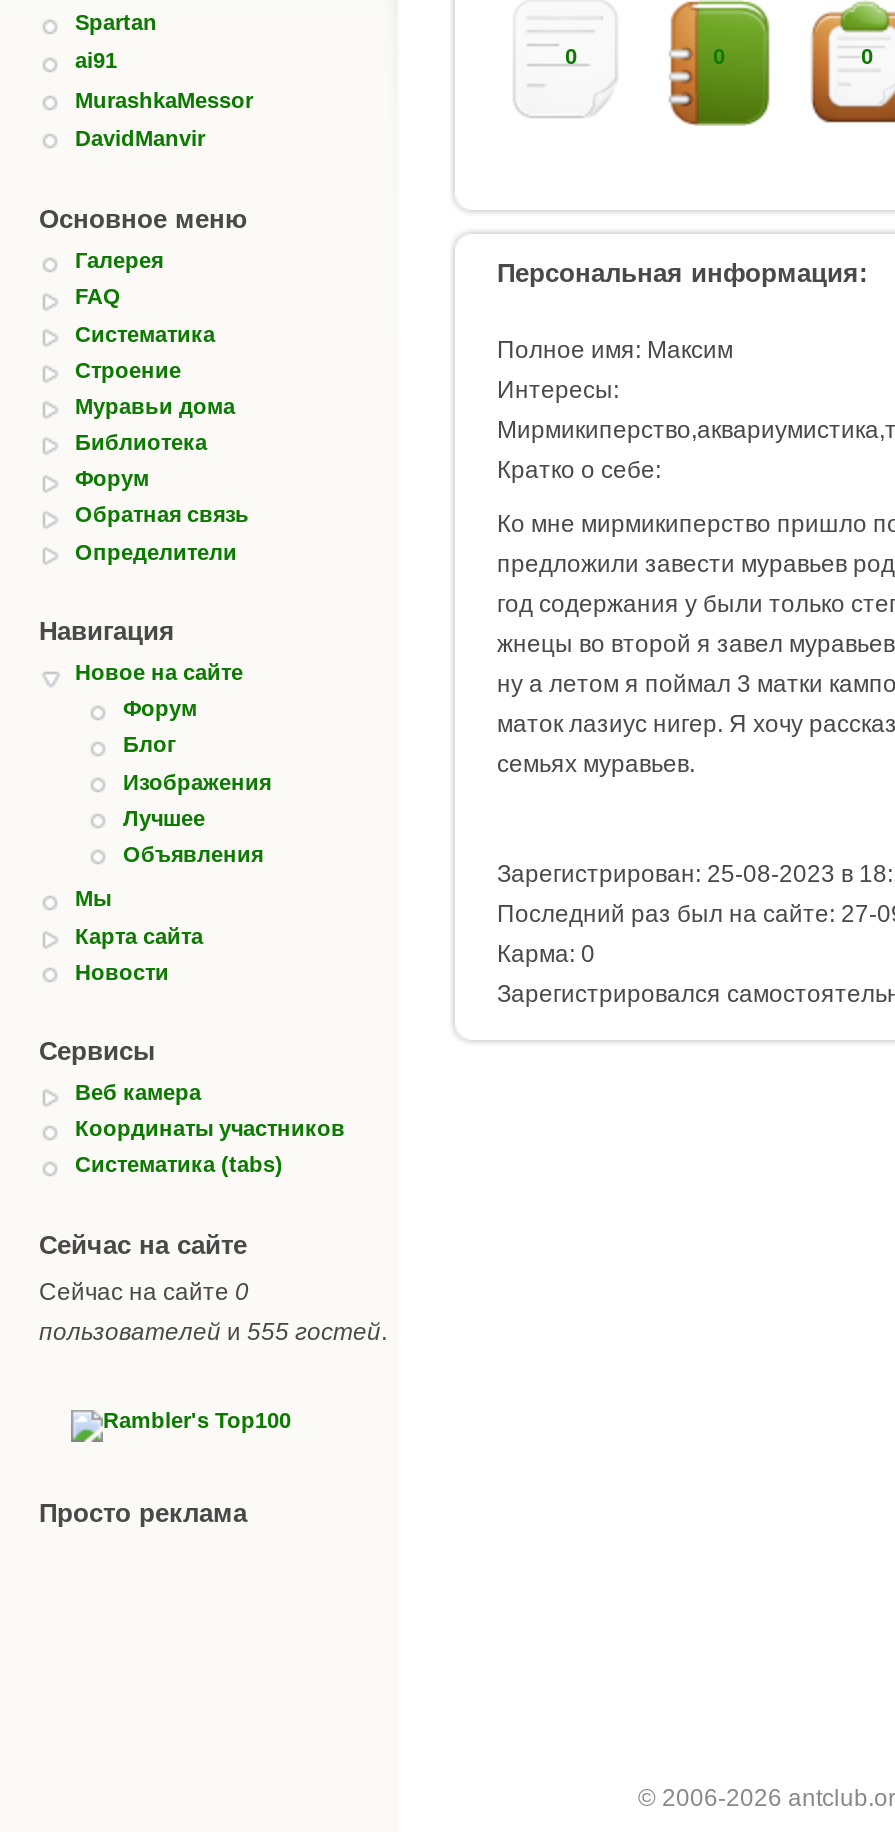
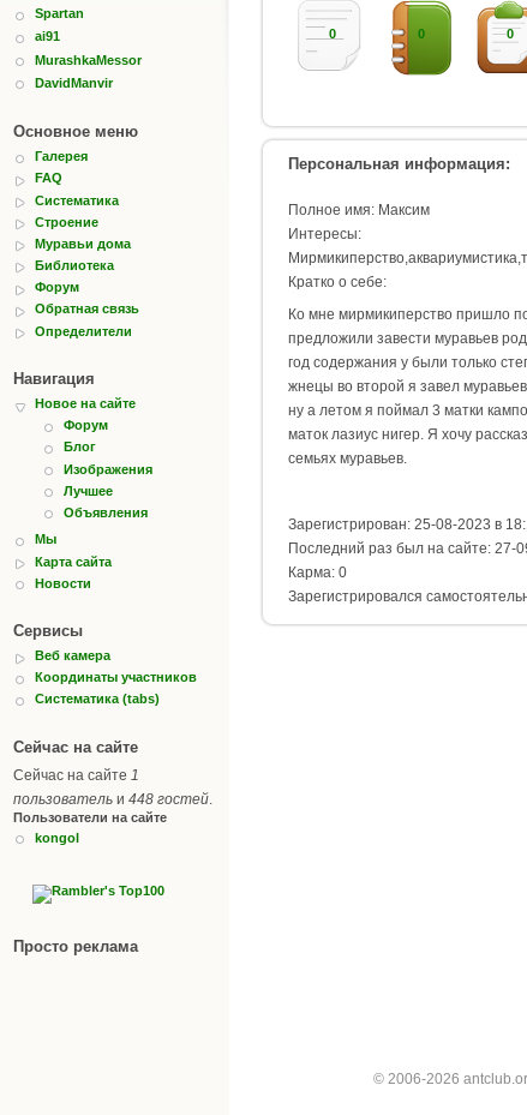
[39,1278,387,1346] Сейчас на сайте 0 | пользователей и 555 гостей. -> [13,767,212,845] Сейчас на сайте 1 | пользователь и 448 гостей. | Пользователи на сайте | kongol
moved [39,1498,247,1528] -> [13,938,138,956]: Просто реклама

